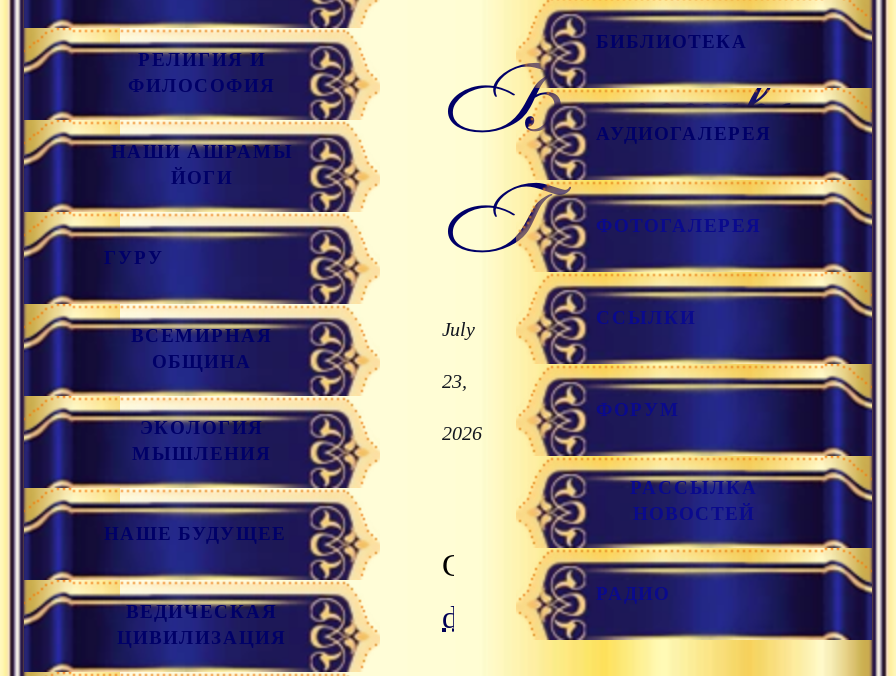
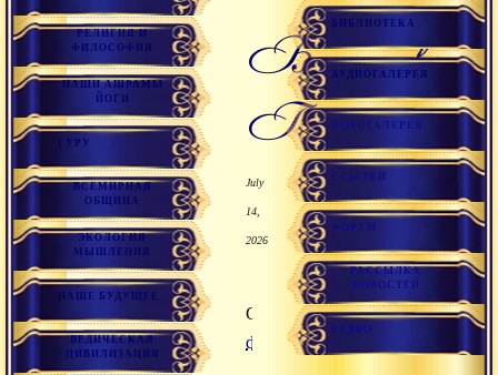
[442,370,468,392] 23, -> [246,205,260,217] 14,

